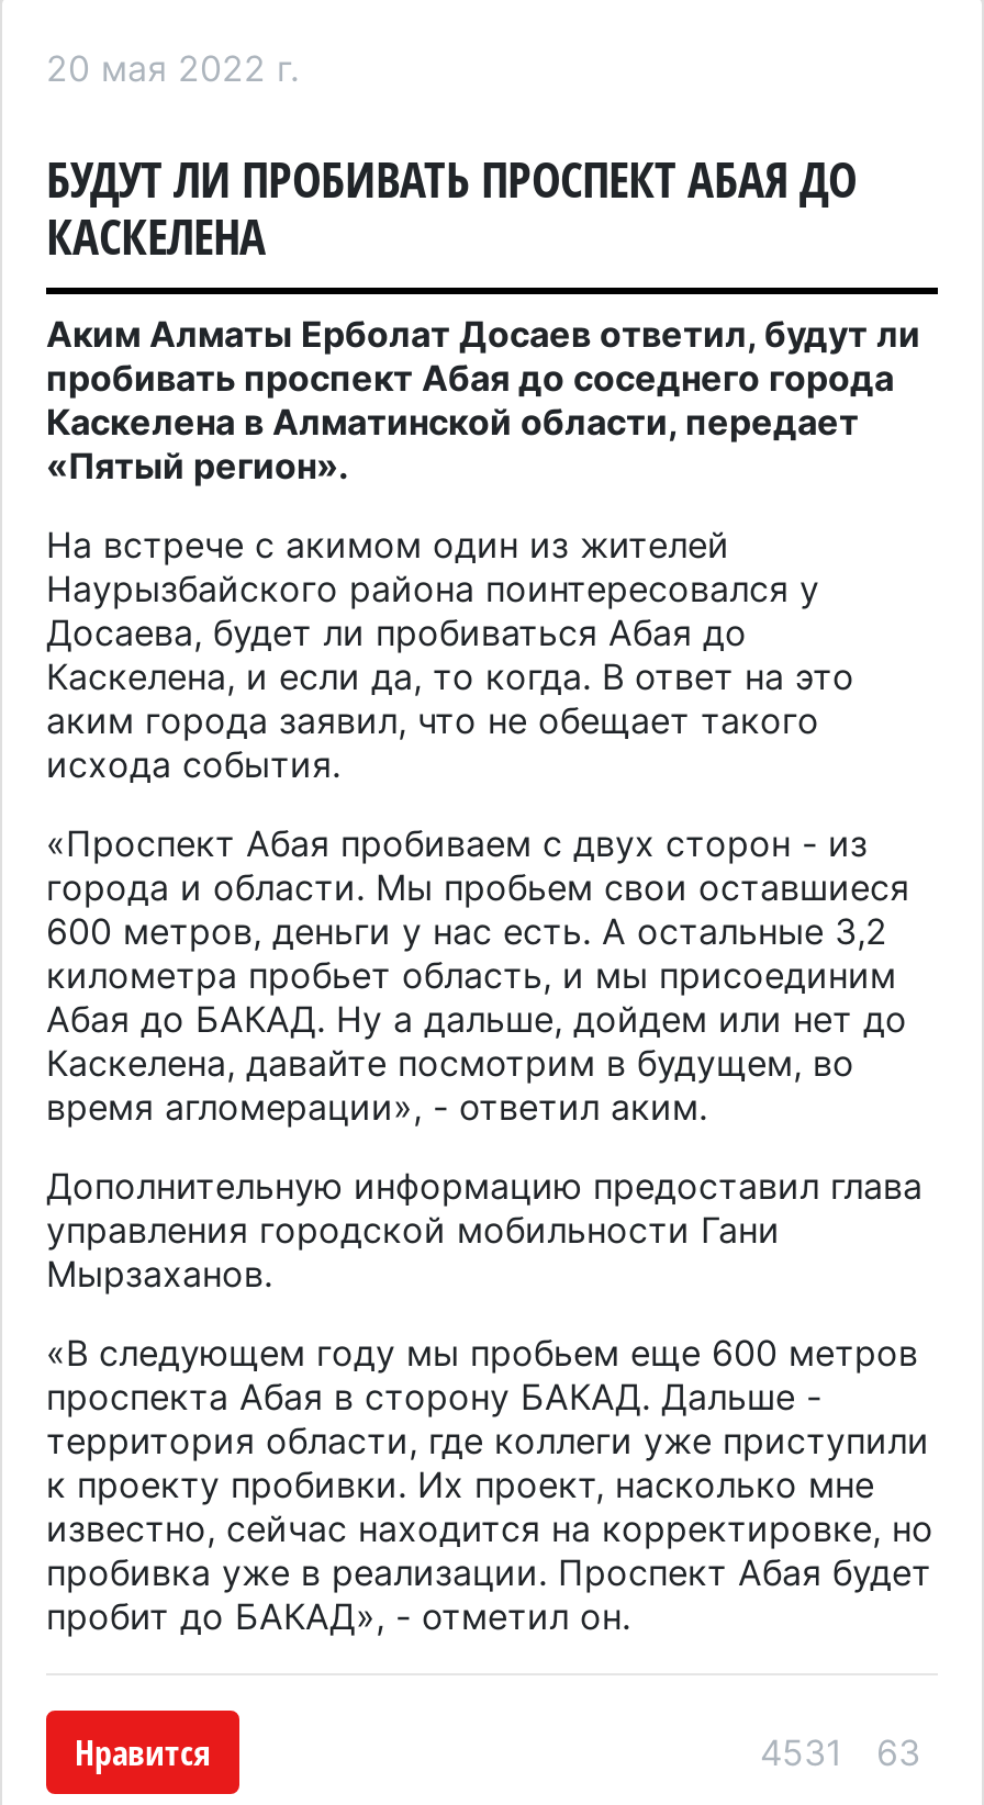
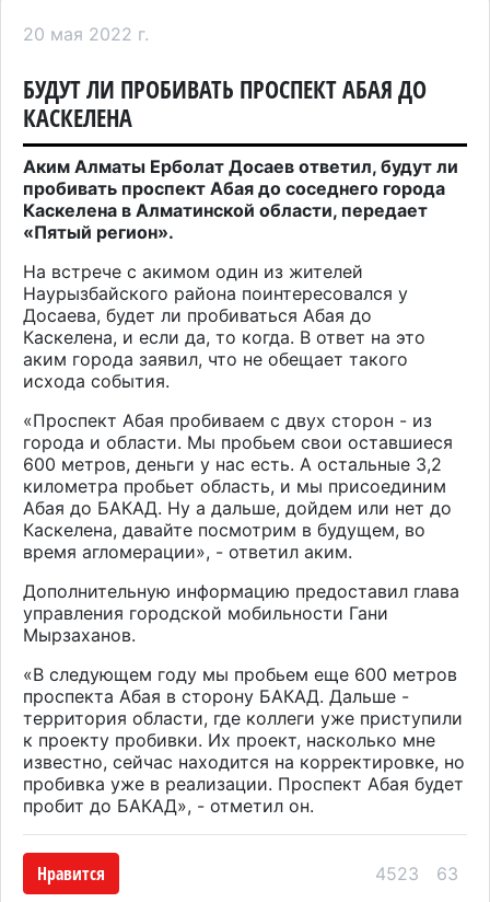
[760,1730,920,1774] 4531 63 -> [375,862,458,884] 4523 63

